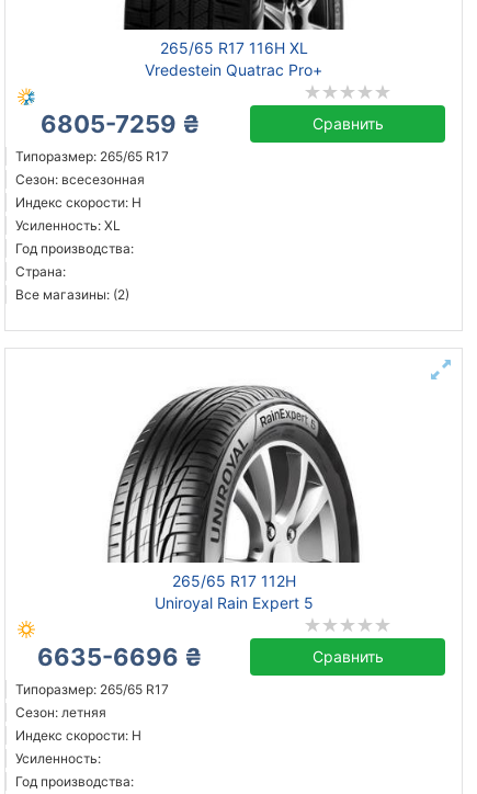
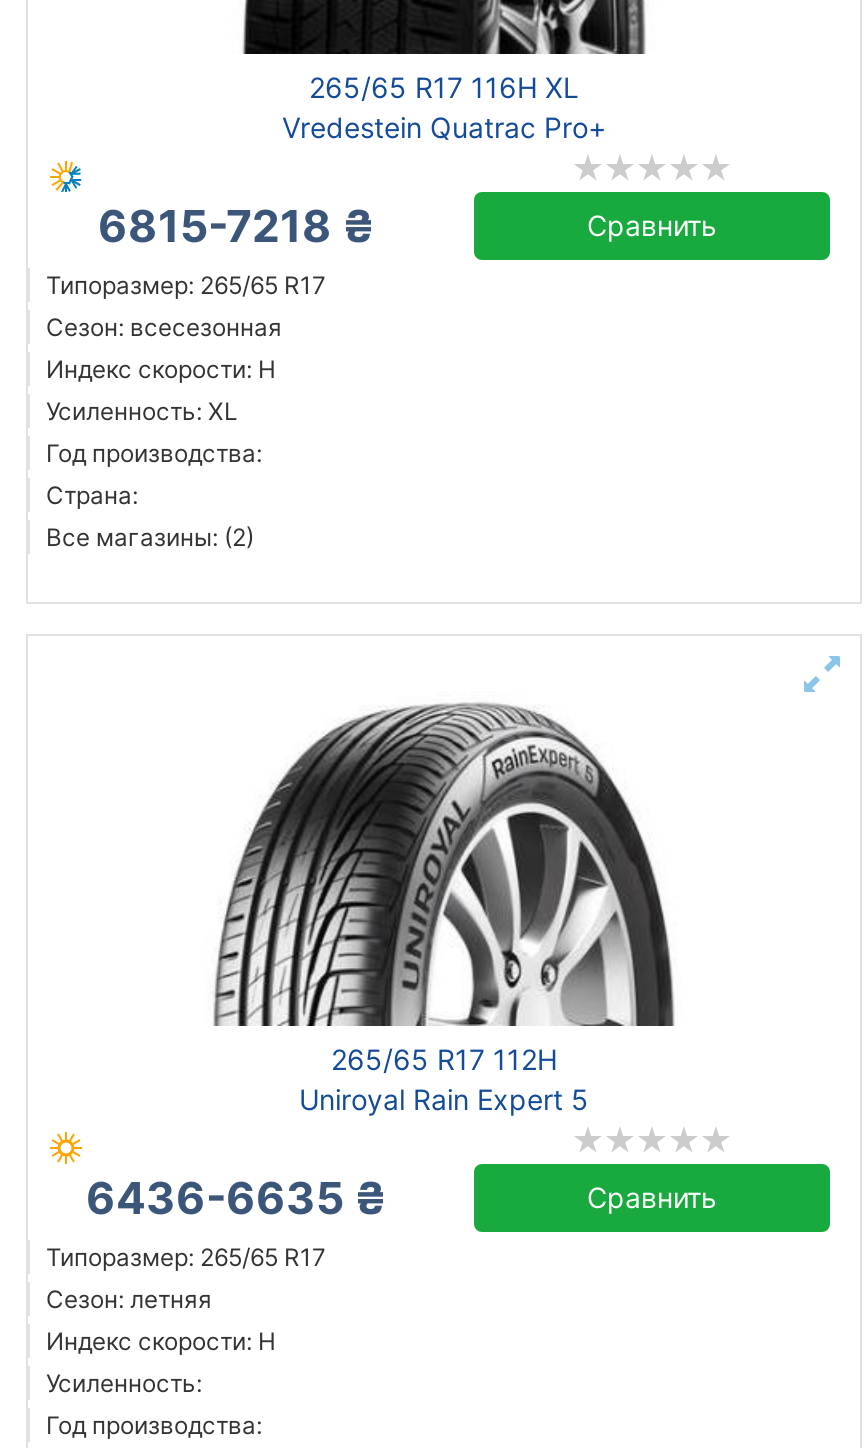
[40,110,199,138] 6805-7259 ₴ -> [98,200,374,252] 6815-7218 ₴
[37,643,202,671] 6635-6696 ₴ -> [86,1172,386,1224] 6436-6635 ₴

